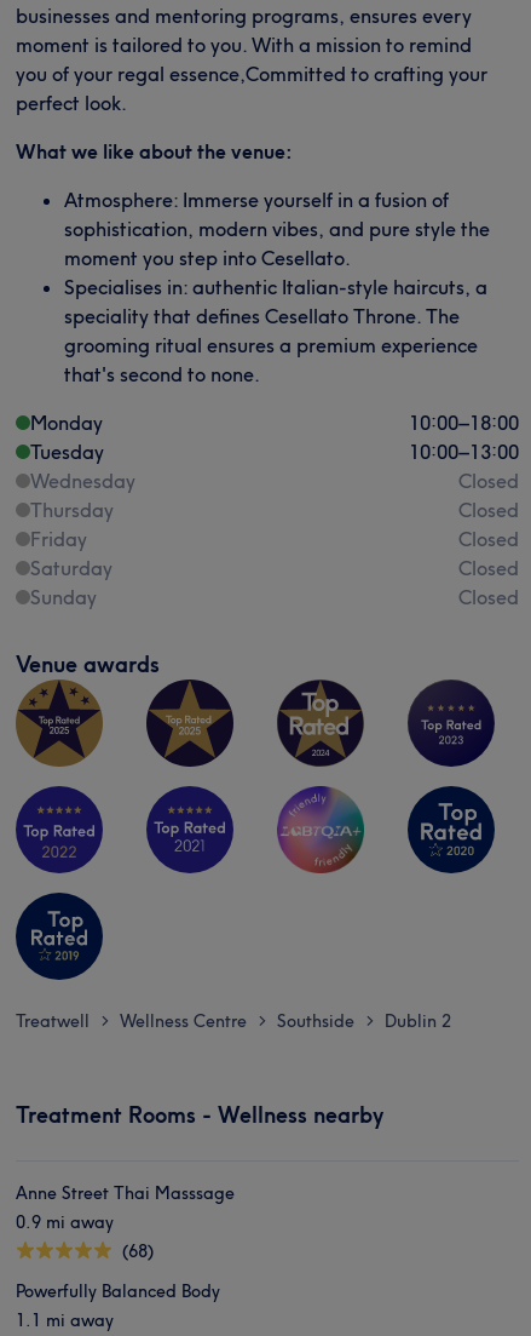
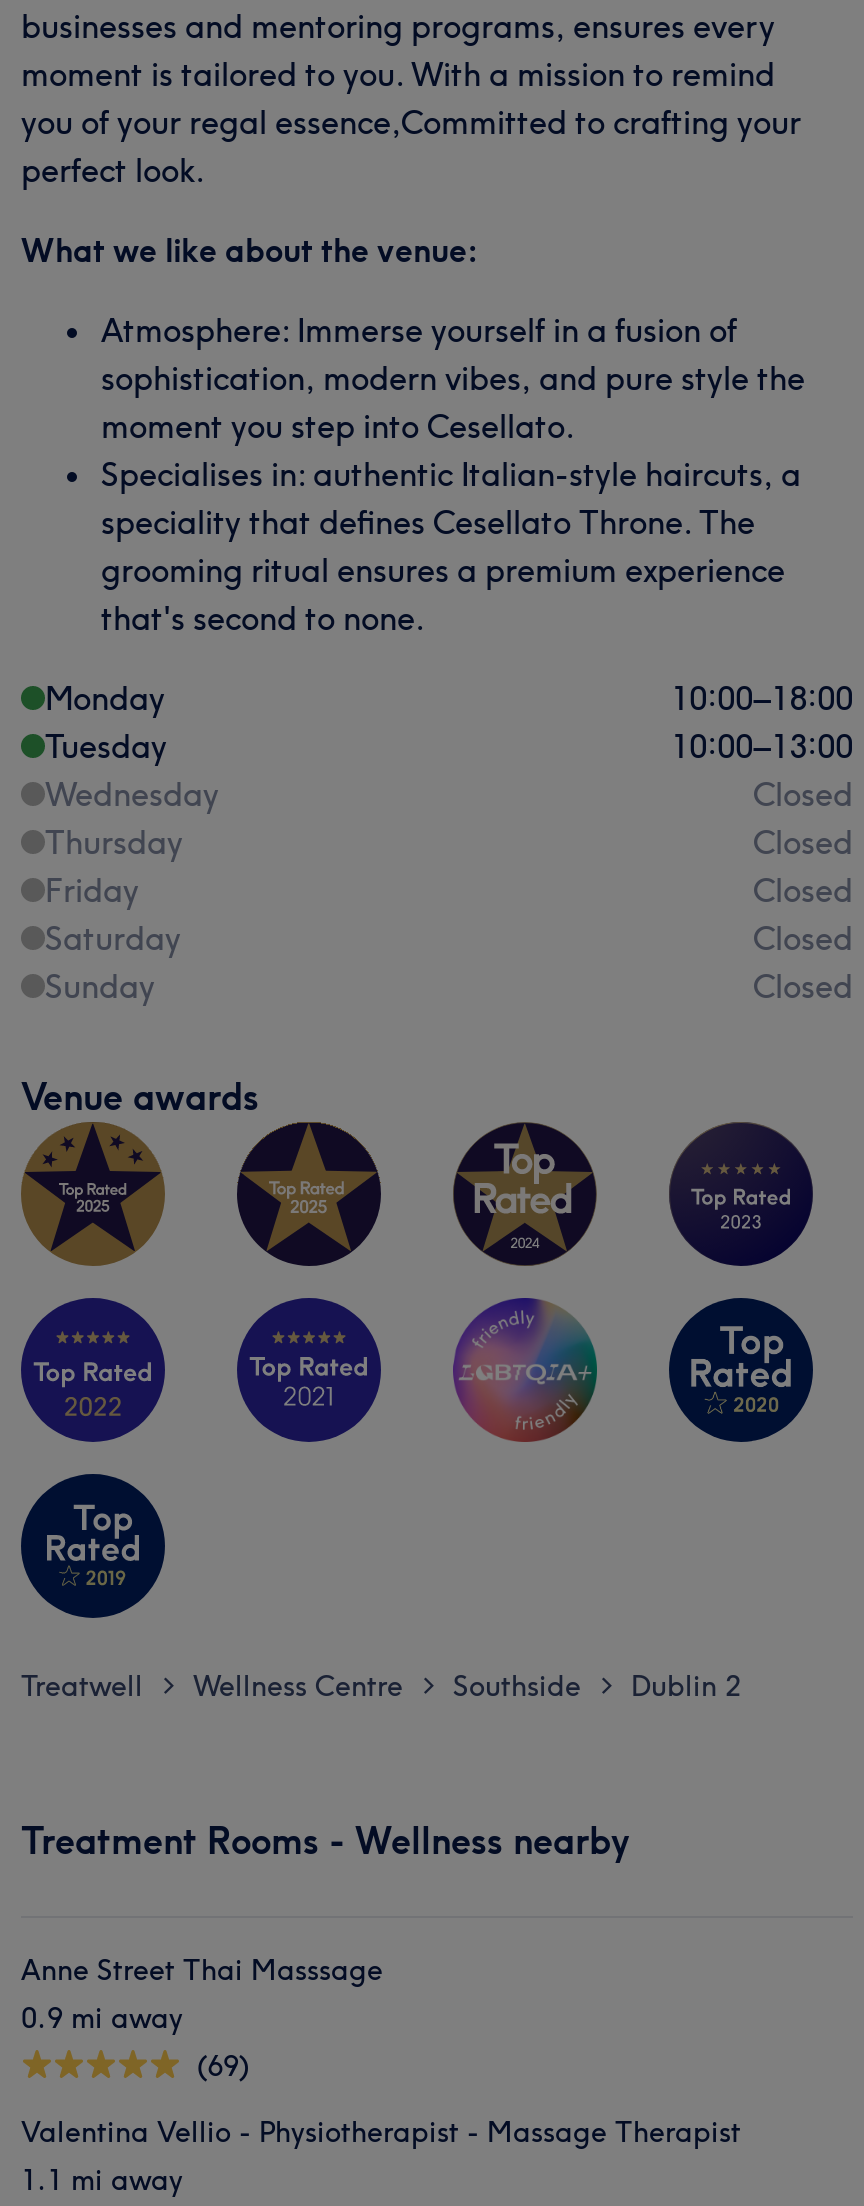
[122,1240,154,1262] (68) -> [197,2048,249,2084] (69)
[16,1280,220,1302] Powerfully Balanced Body -> [21,2114,741,2150] Valentina Vellio - Physiotherapist - Massage Therapist

